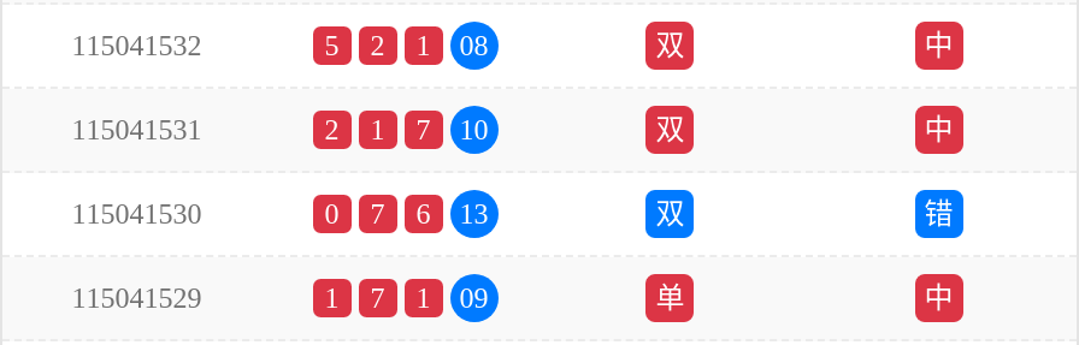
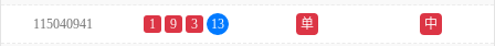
[72,29,385,63] 115041532 | 5 | 2 -> [33,16,93,32] 115040941
[72,29,953,231] 08 | 双 | 中 | 115041531 | 2 | 1 | 7 | 10 | 双 | 中 | 115041530 | 0 | 7 | 6 -> [170,16,198,32] 9 | 3
[72,197,953,315] 双 | 错 | 115041529 | 1 | 7 | 1 | 09 -> none

